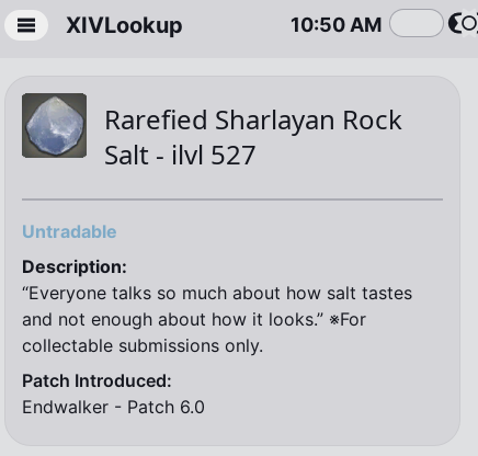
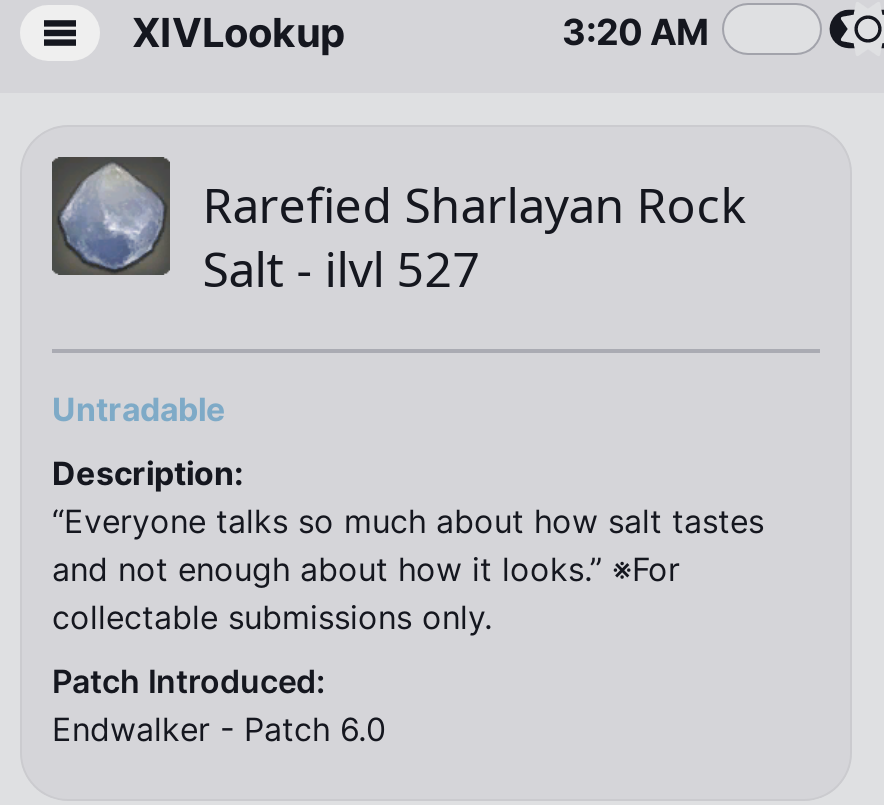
[291,13,382,36] 10:50 AM -> [562,11,708,53] 3:20 AM

